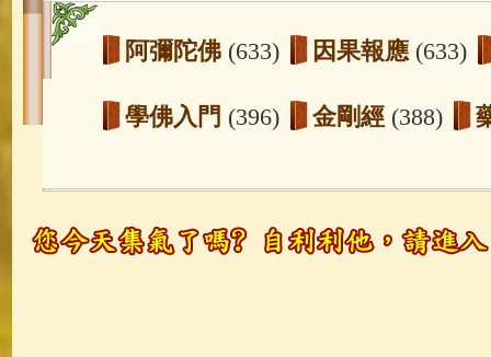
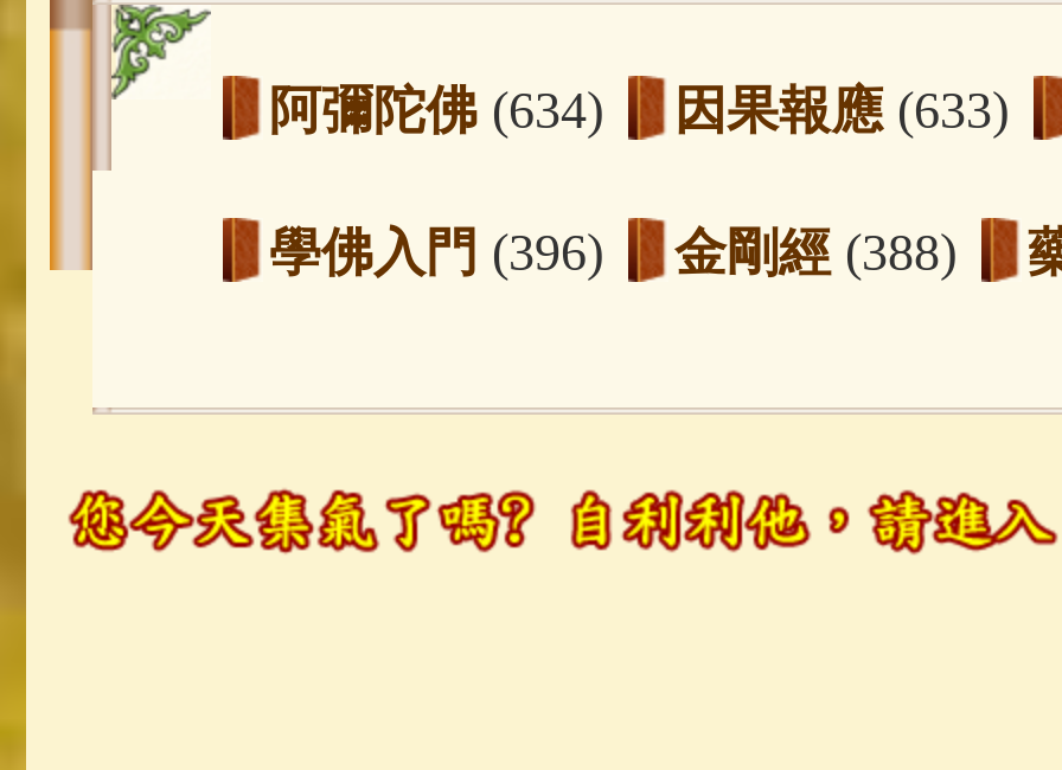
[124,37,466,65] 阿彌陀佛(633) 因果報應(633) -> [269,81,1009,140] 阿彌陀佛(634) 因果報應(633)

